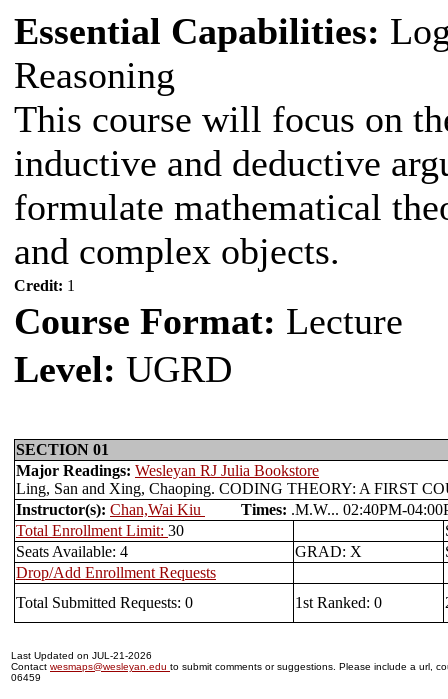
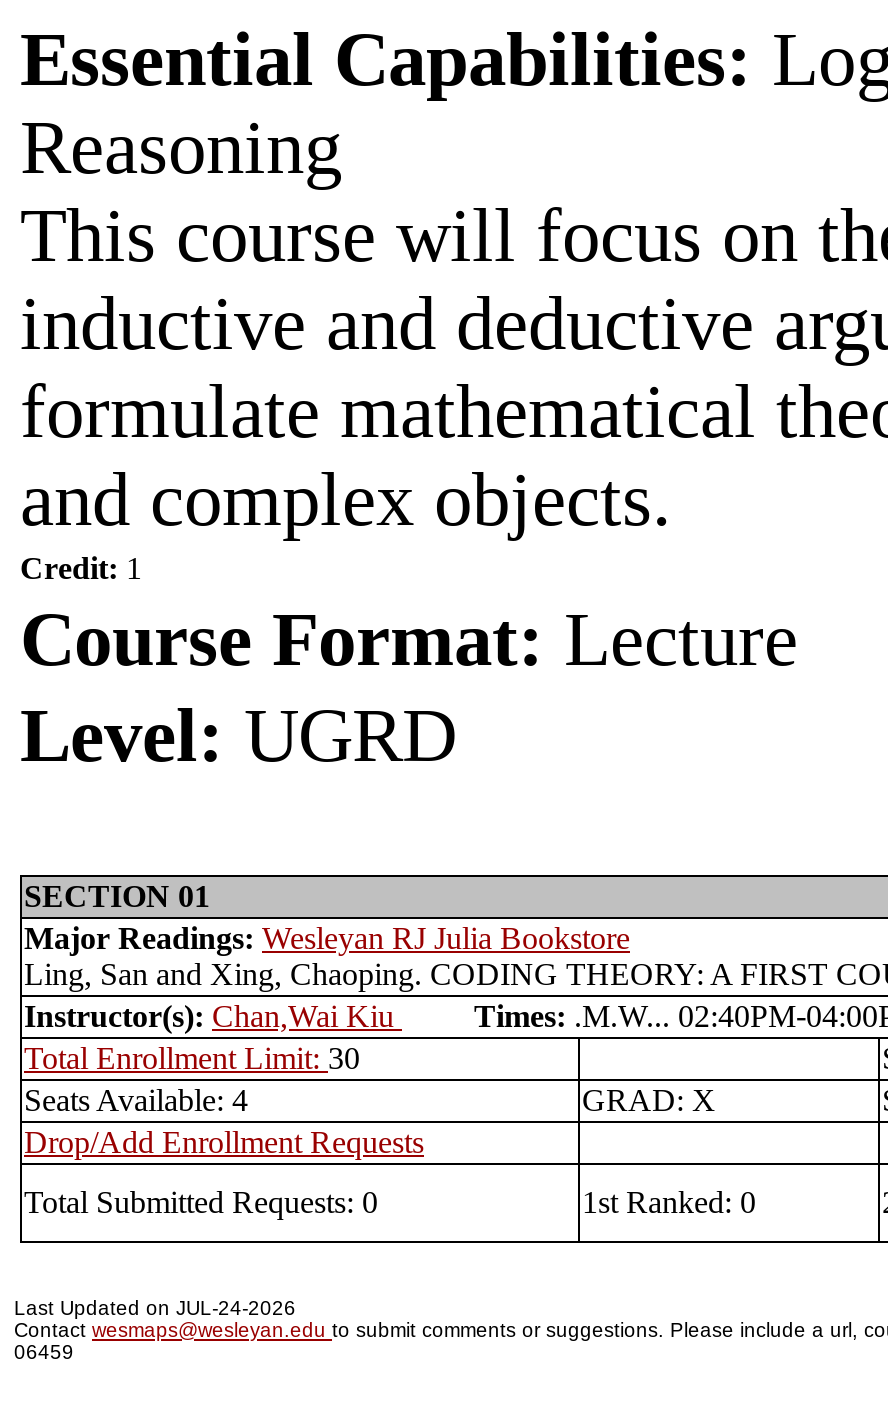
[11,650,152,661] Last Updated on JUL-21-2026 -> [14,1297,296,1319] Last Updated on JUL-24-2026

